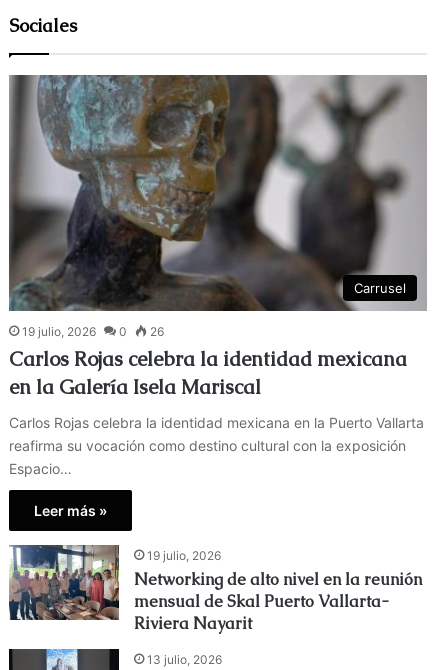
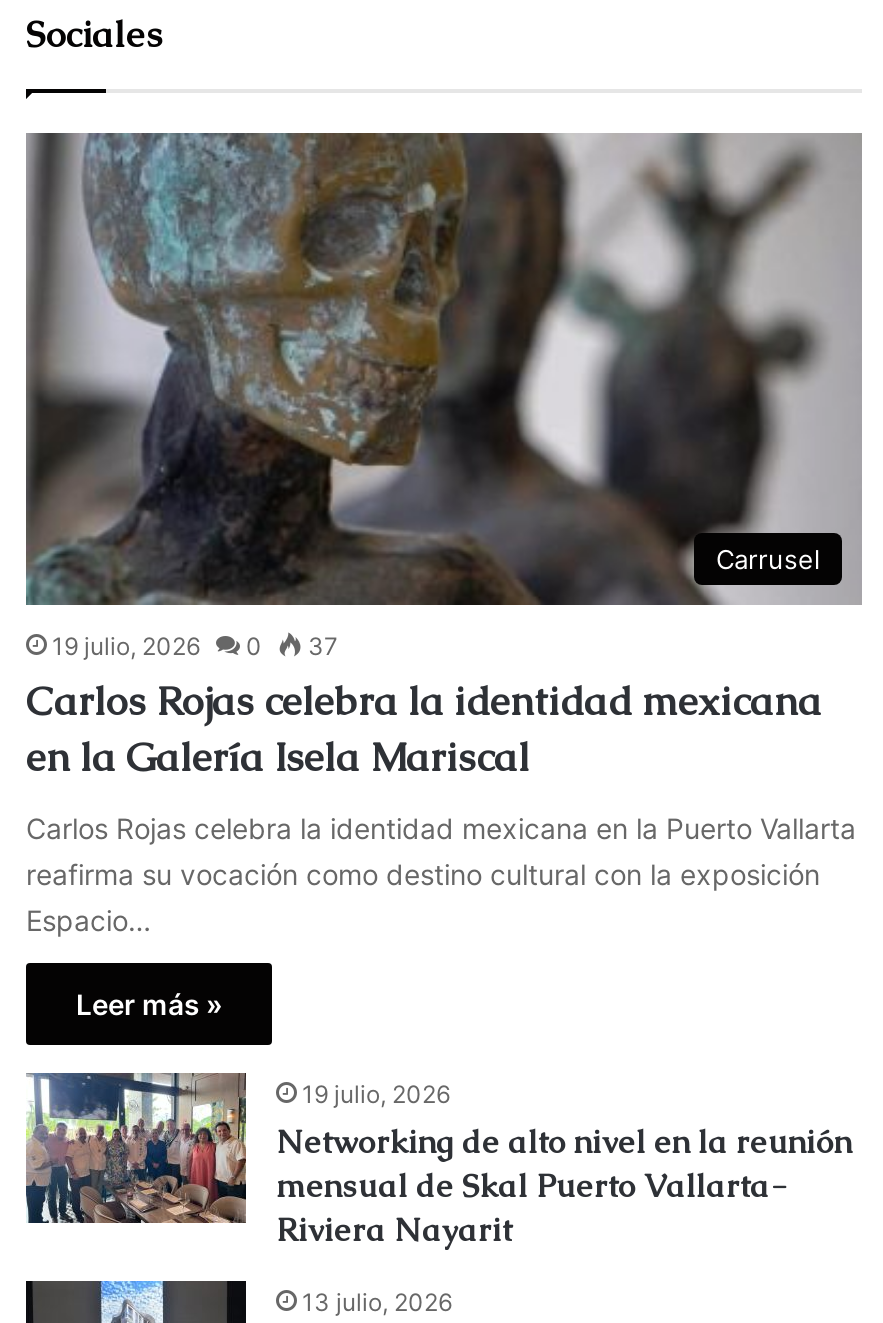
[22,324,164,339] 19 julio, 2026 0 26 -> [52,631,338,661] 19 julio, 2026 0 37

